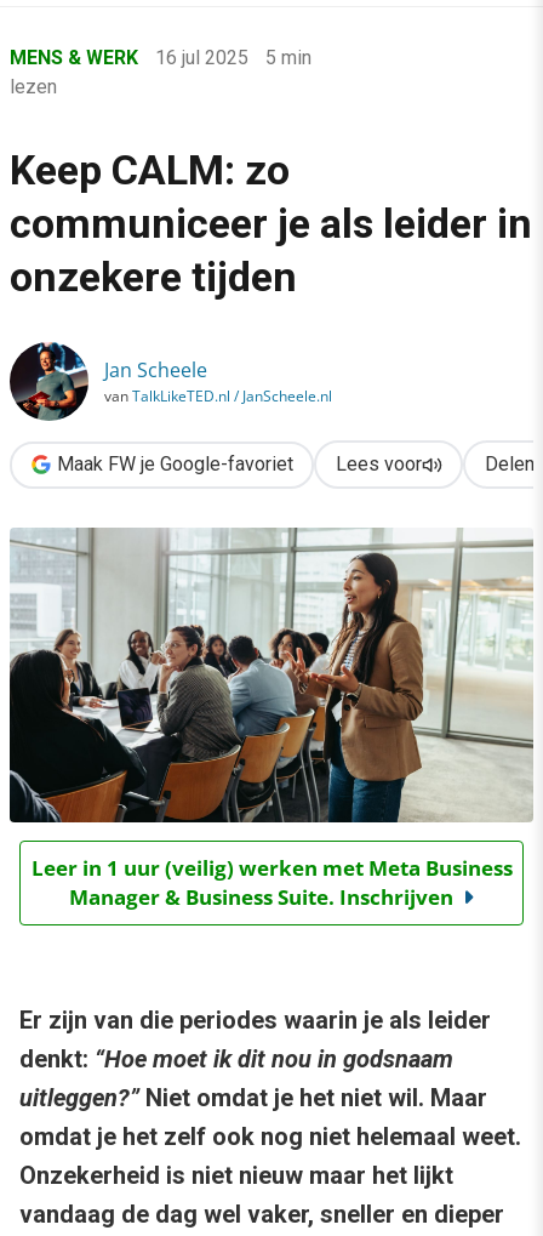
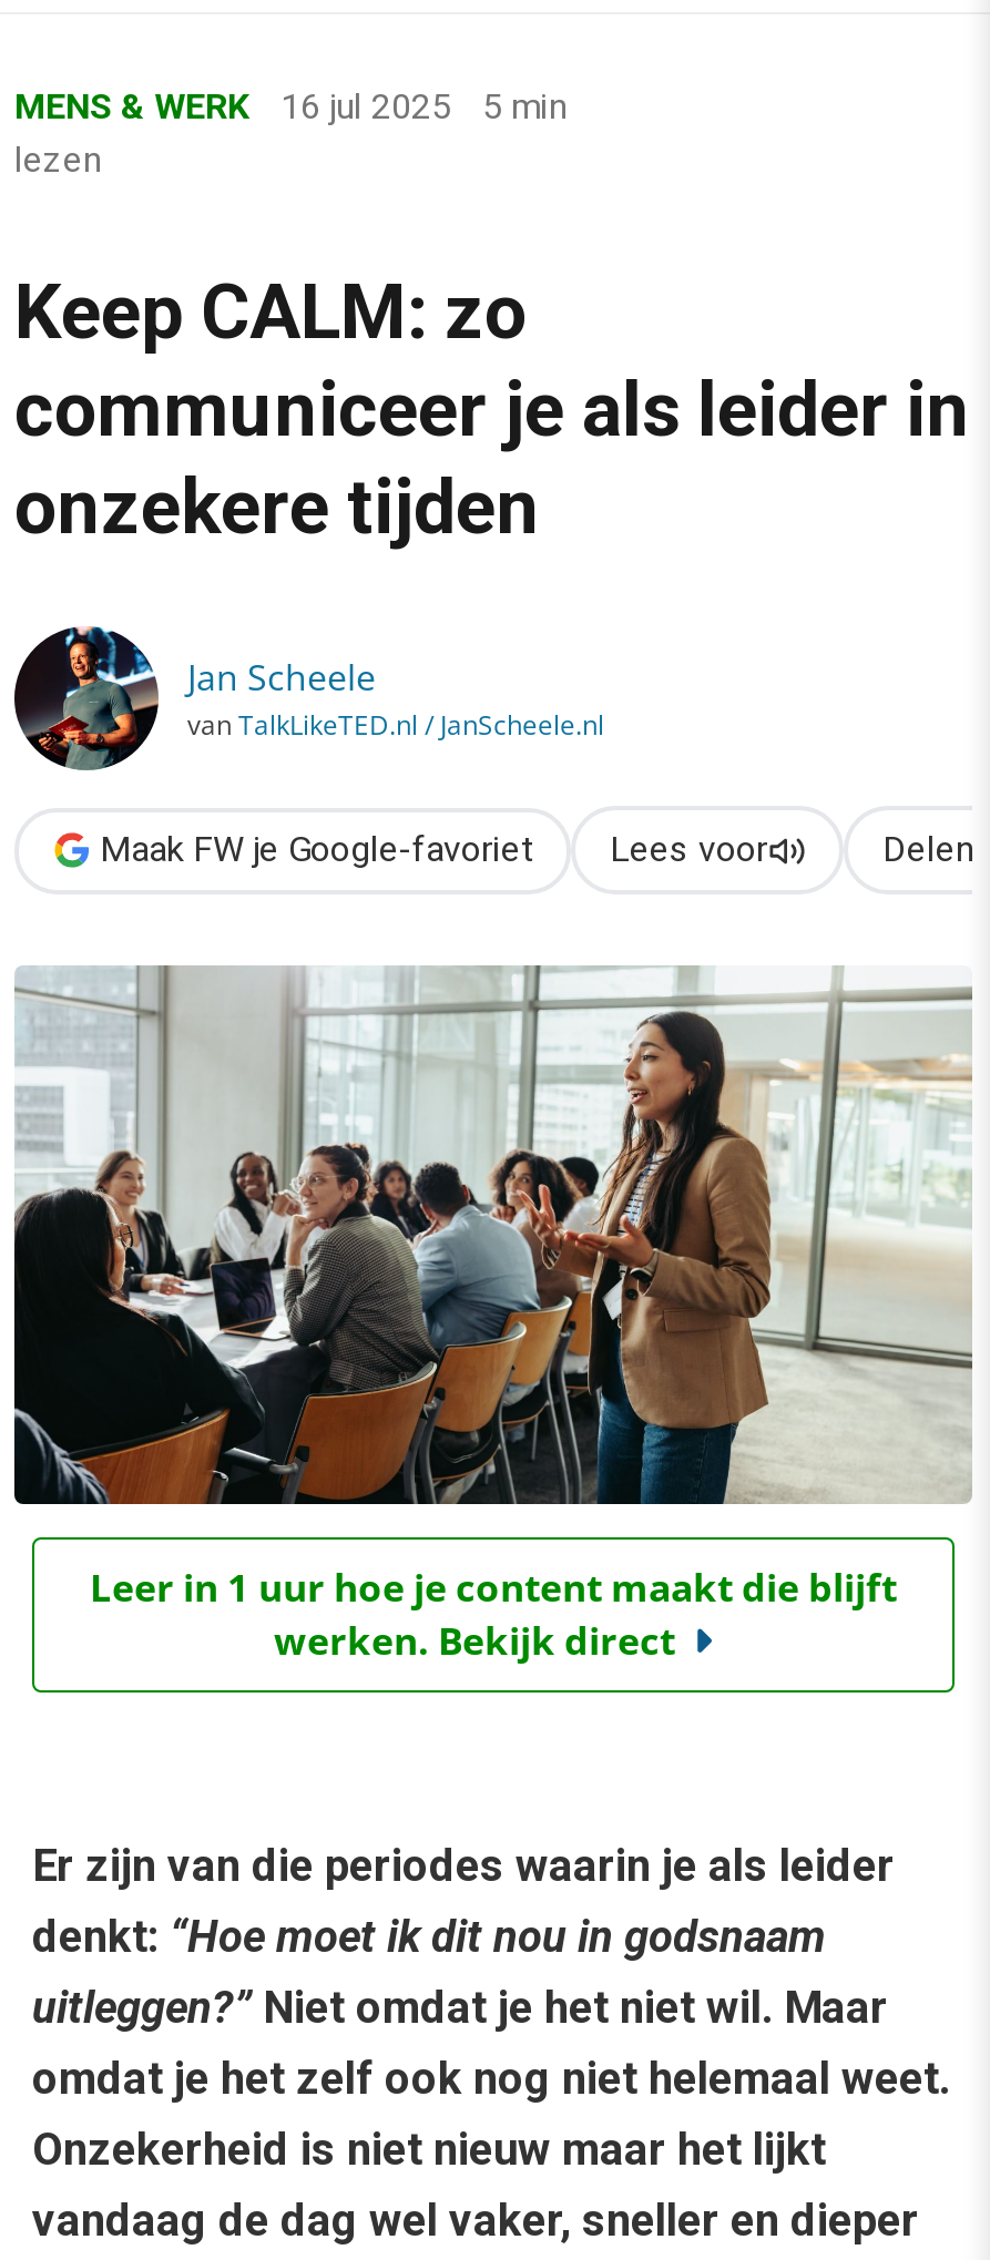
[31,854,512,911] Leer in 1 uur (veilig) werken met Meta Business | Manager & Business Suite. Inschrijven -> [90,1562,897,1667] Leer in 1 uur hoe je content maakt die blijft | werken. Bekijk direct

